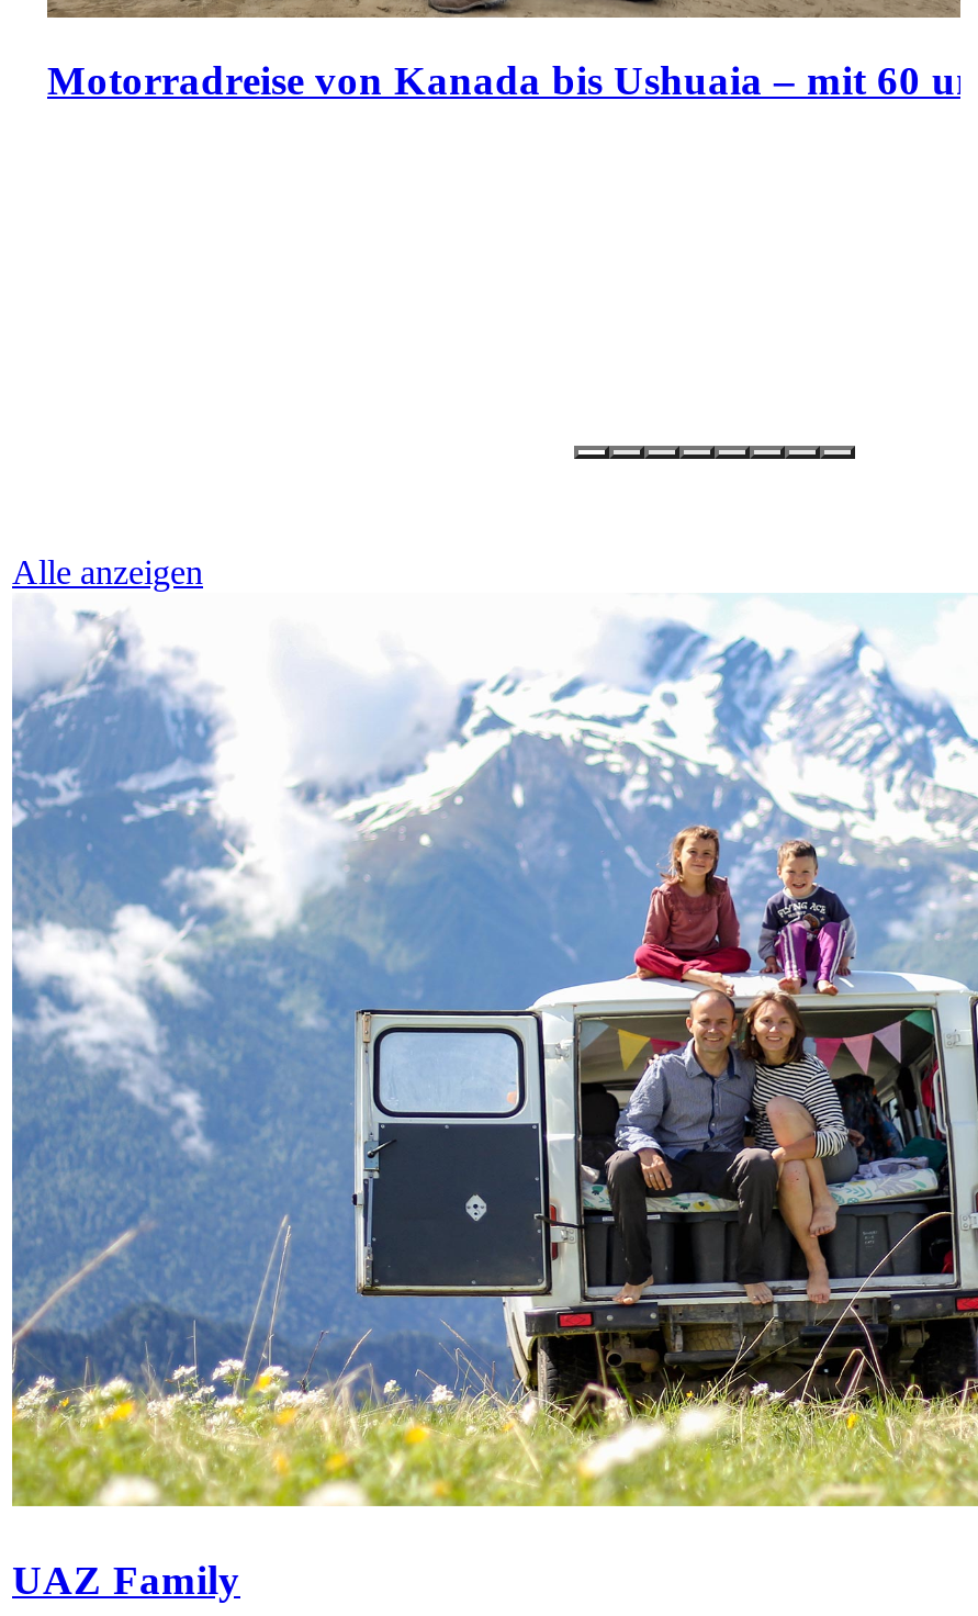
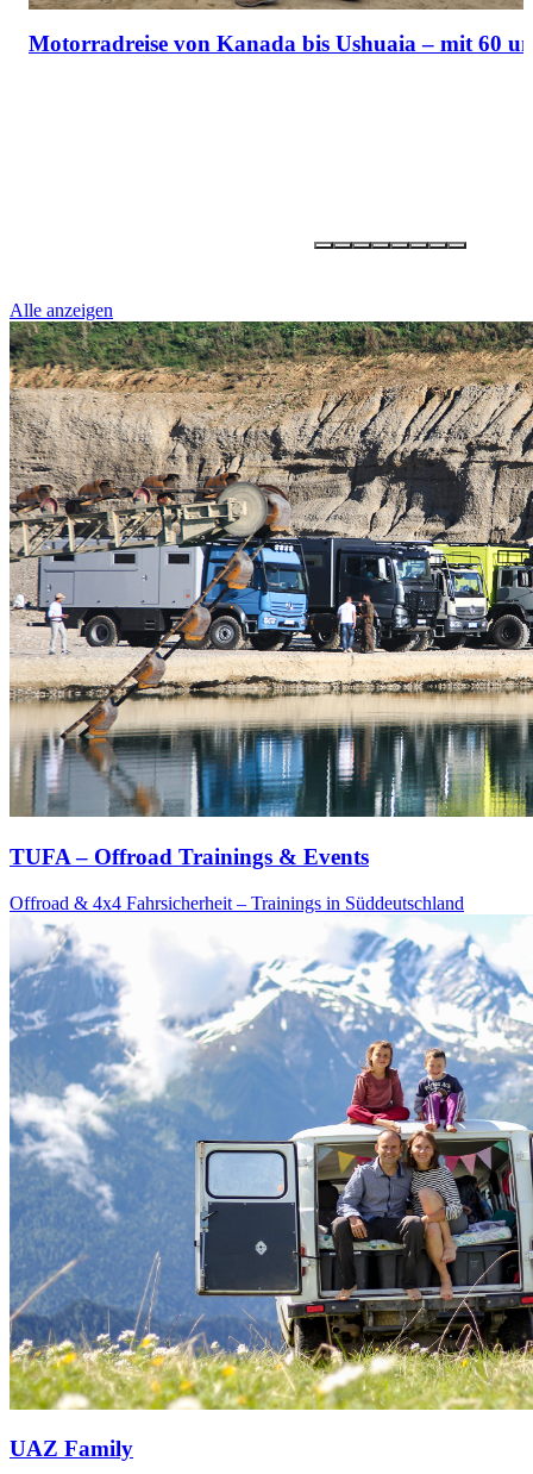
none -> [8,320,529,913] [image] | TUFA – Offroad Trainings & Events | Offroad & 4x4 Fahrsicherheit – Trainings in Süddeutschland

